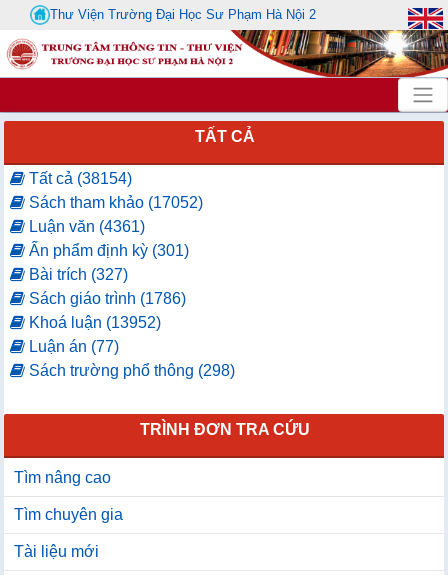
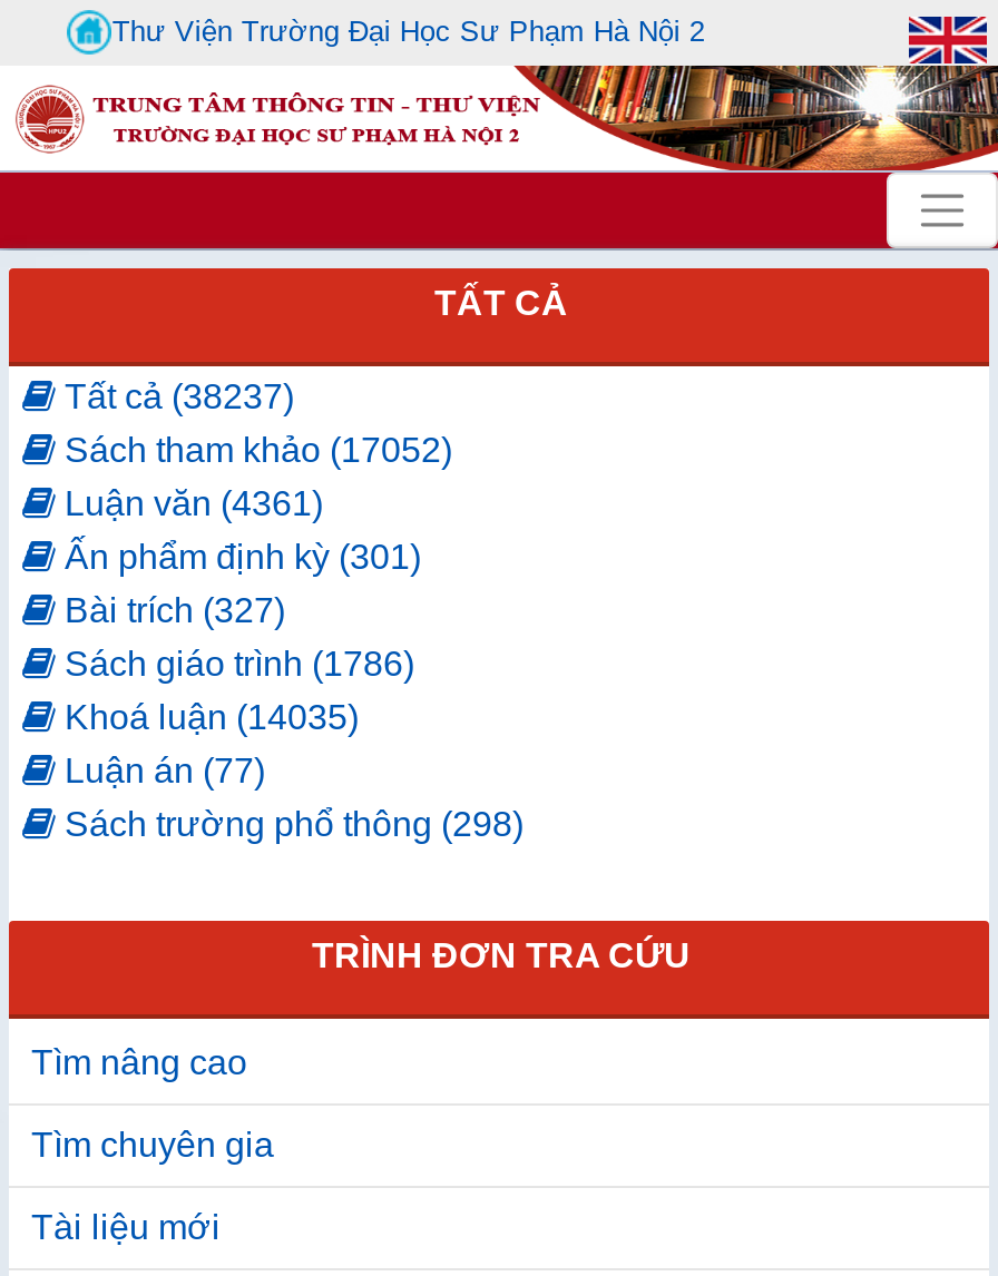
[25,170,132,187] Tất cả (38154) -> [56,378,294,416] Tất cả (38237)
[25,314,161,331] Khoá luận (13952) -> [56,699,359,736] Khoá luận (14035)

